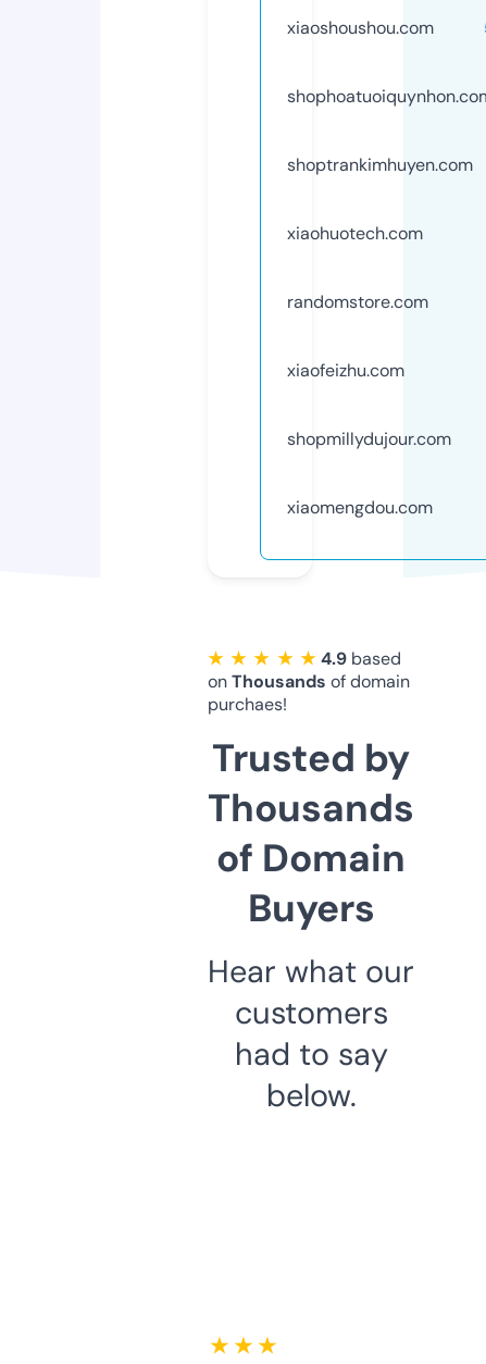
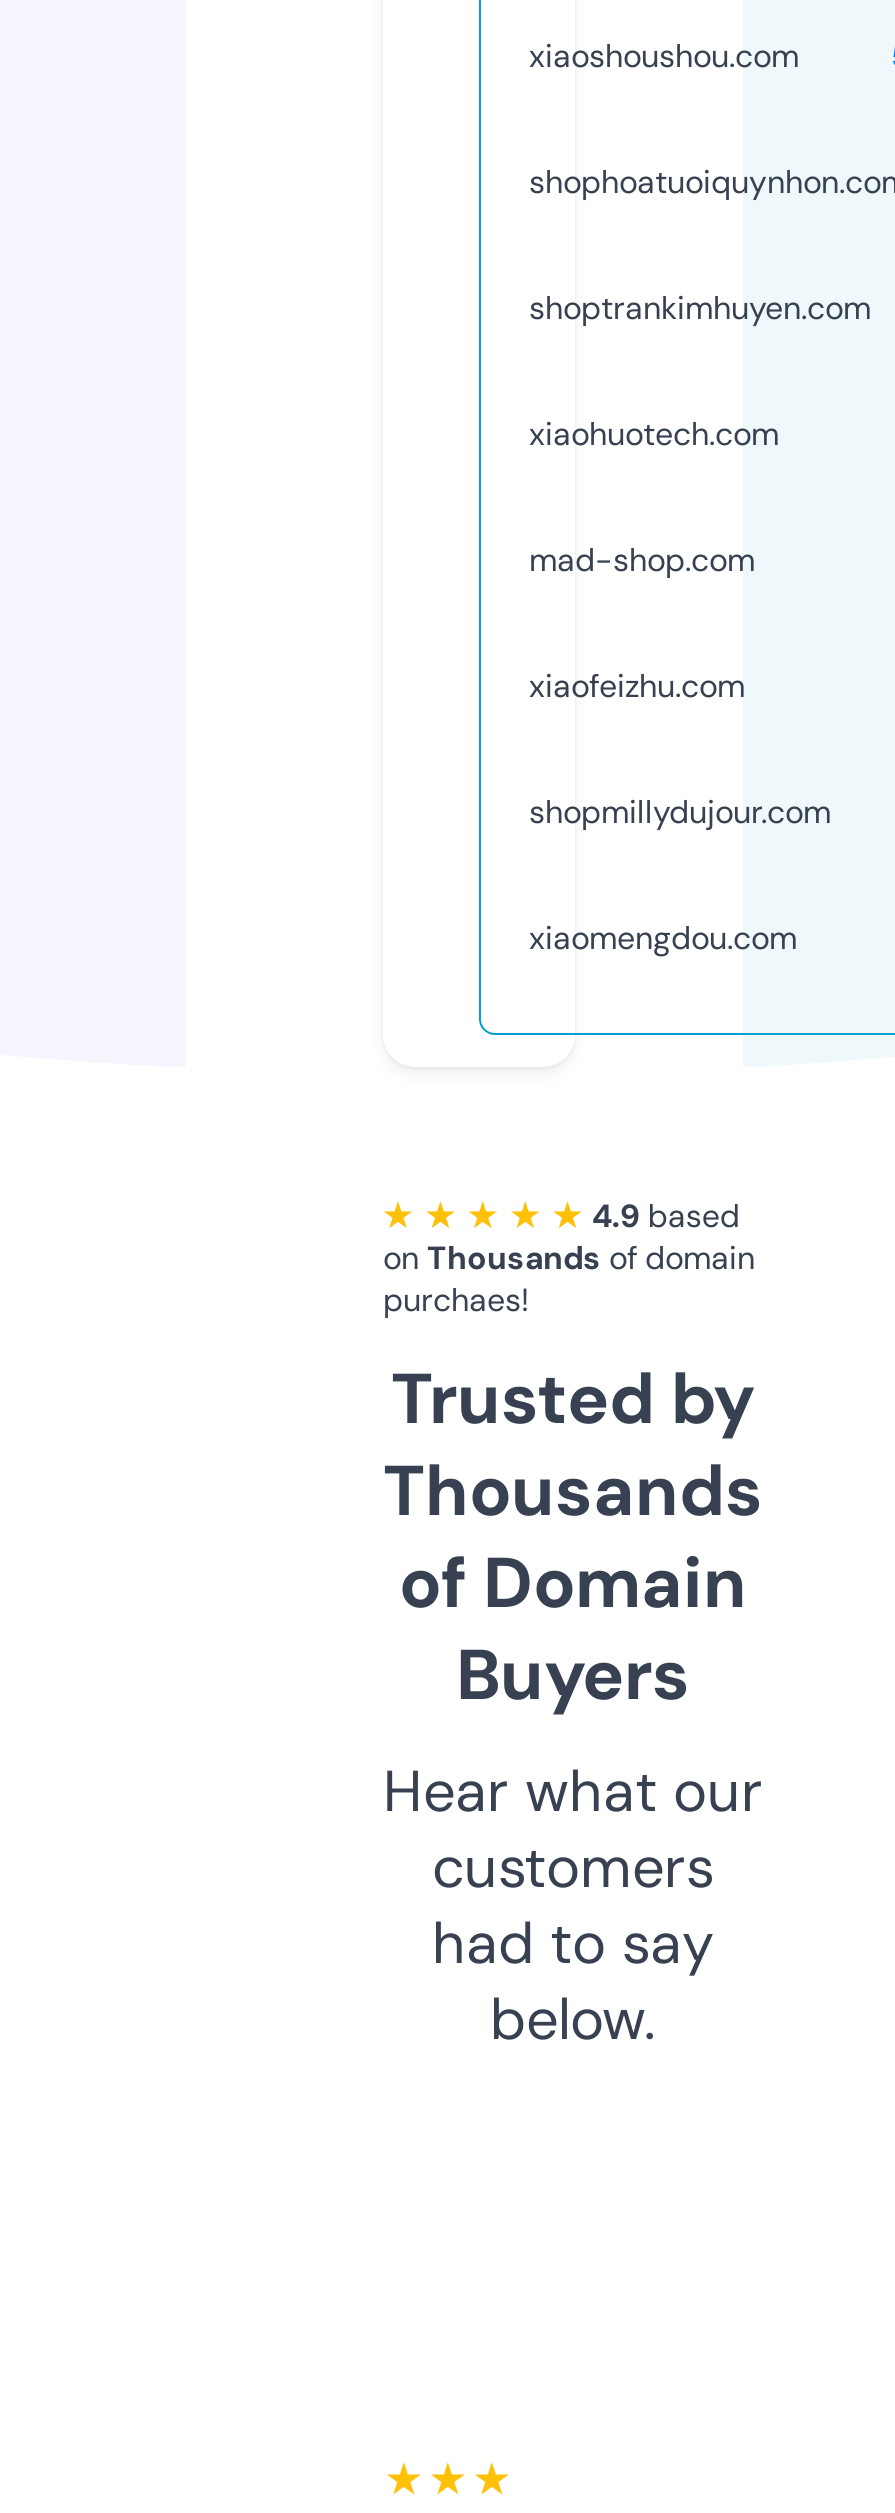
[287,290,428,313] randomstore.com -> [529,539,755,581] mad-shop.com

